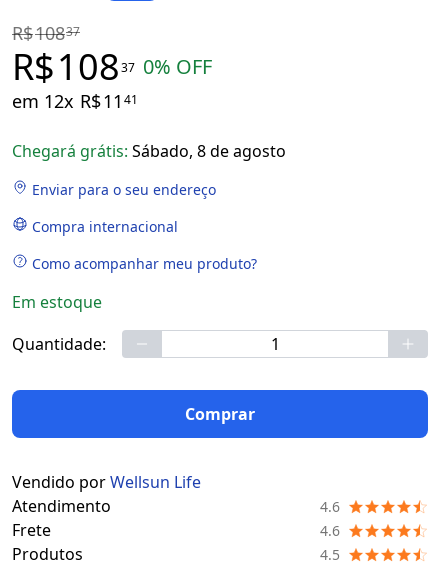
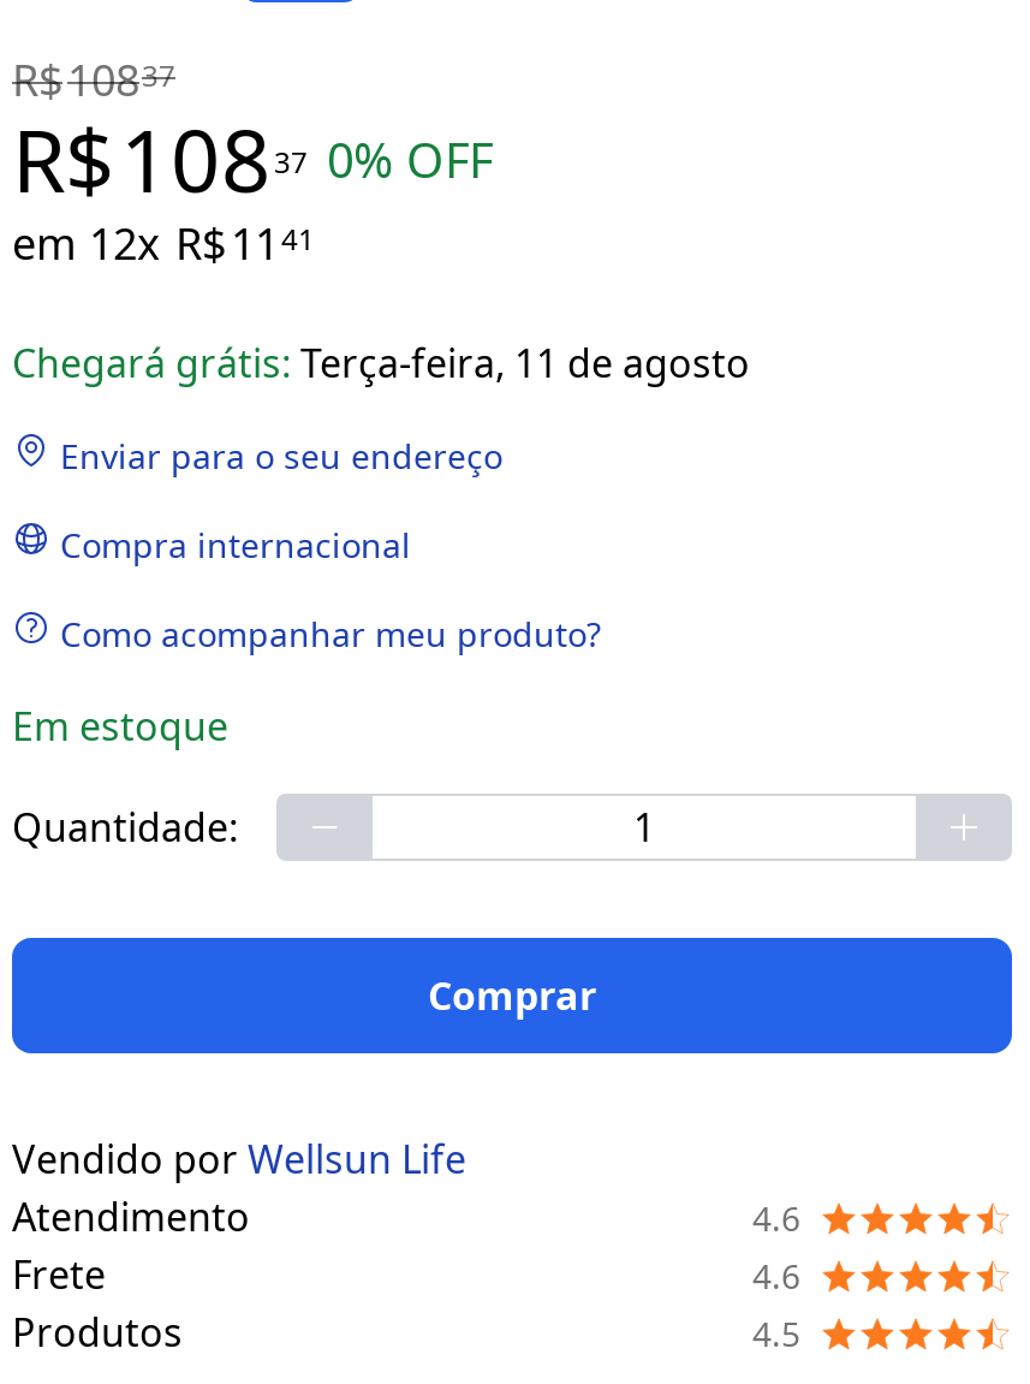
[12,140,286,162] Chegará grátis: Sábado, 8 de agosto -> [12,337,750,390] Chegará grátis: Terça-feira, 11 de agosto

